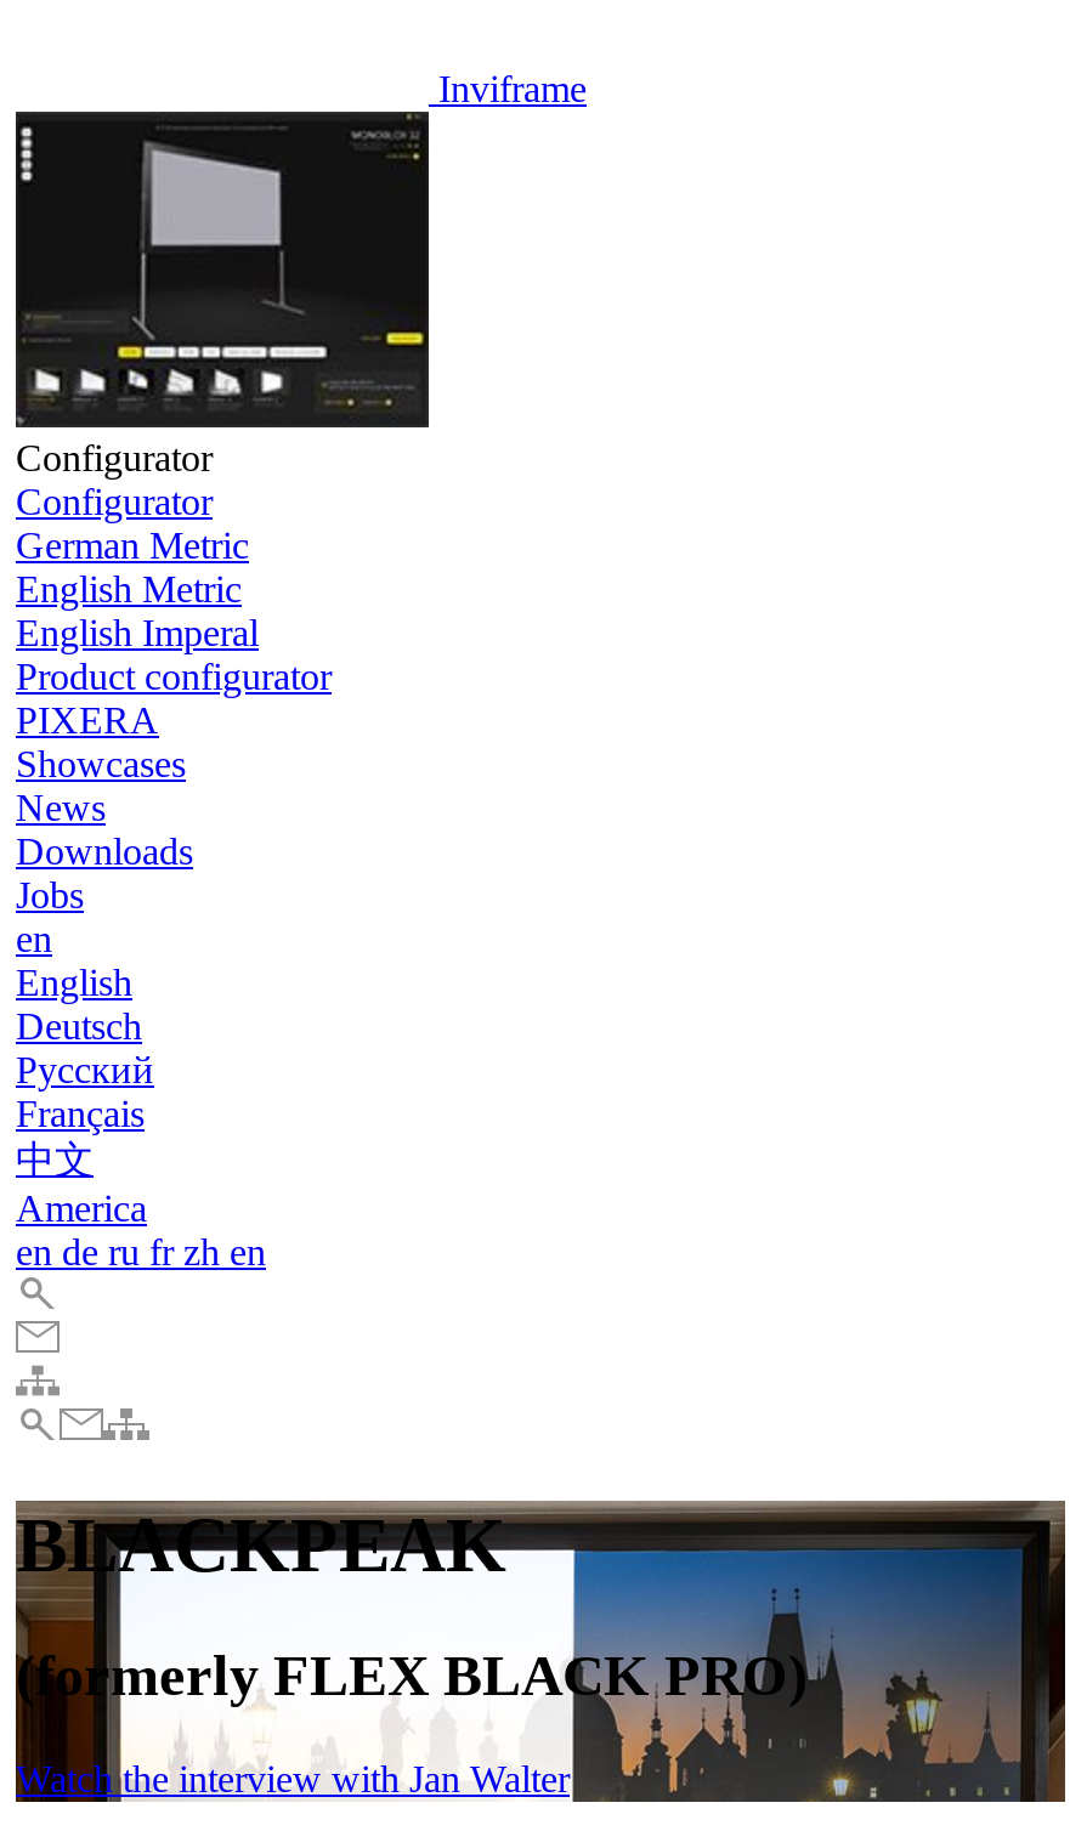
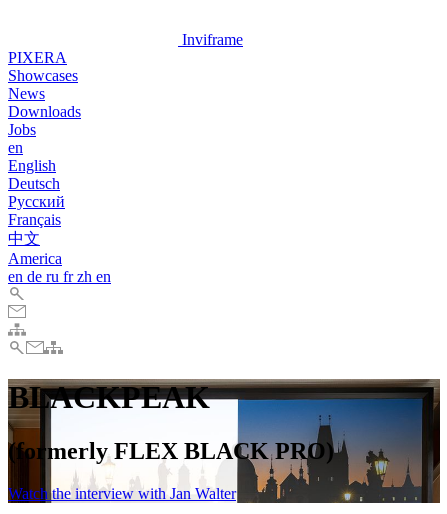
[13,109,431,697] [image] | Configurator | Configurator | German Metric | English Metric | English Imperal | Product configurator -> none

